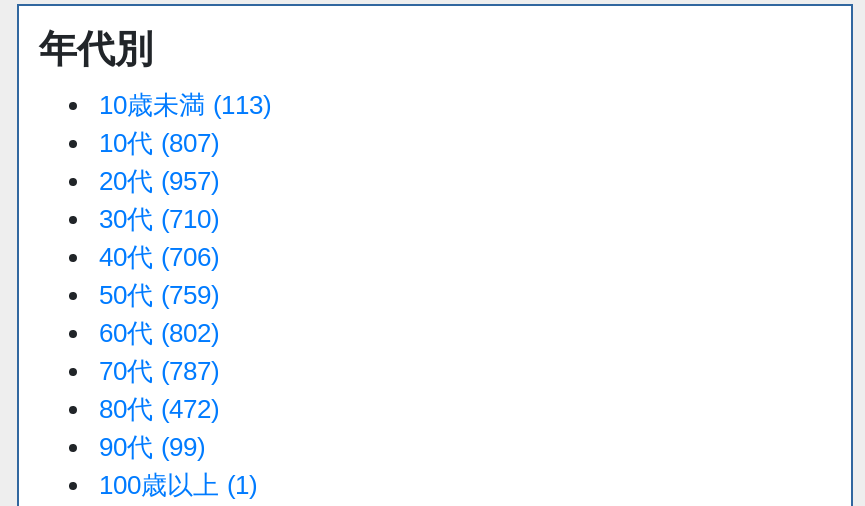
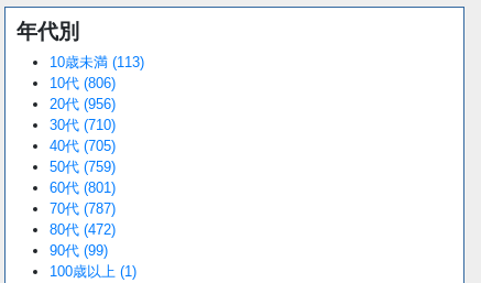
[99,128,219,158] 10代 (807) -> [50,75,116,91] 10代 (806)
[99,166,219,196] 20代 (957) -> [50,96,116,112] 20代 (956)
[99,242,219,272] 40代 (706) -> [50,137,116,154] 40代 (705)
[99,318,219,348] 60代 (802) -> [50,179,116,196] 60代 (801)

